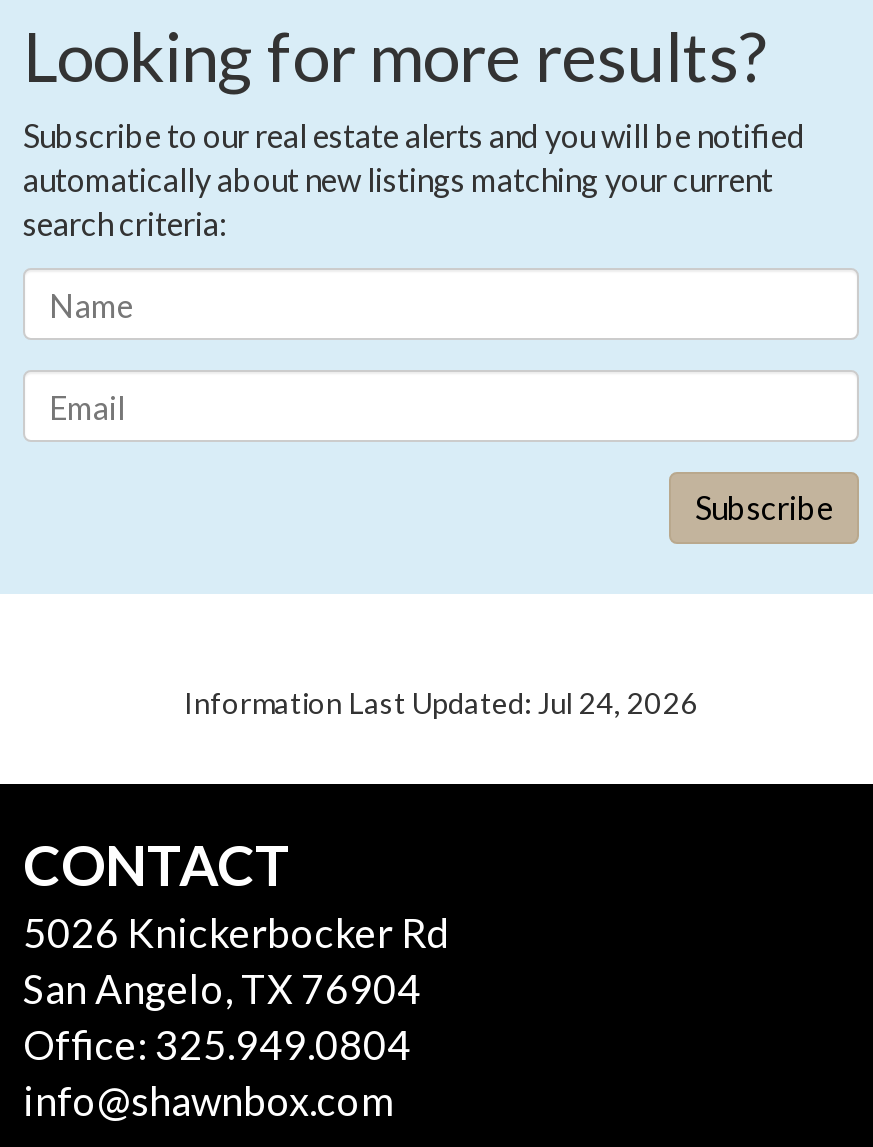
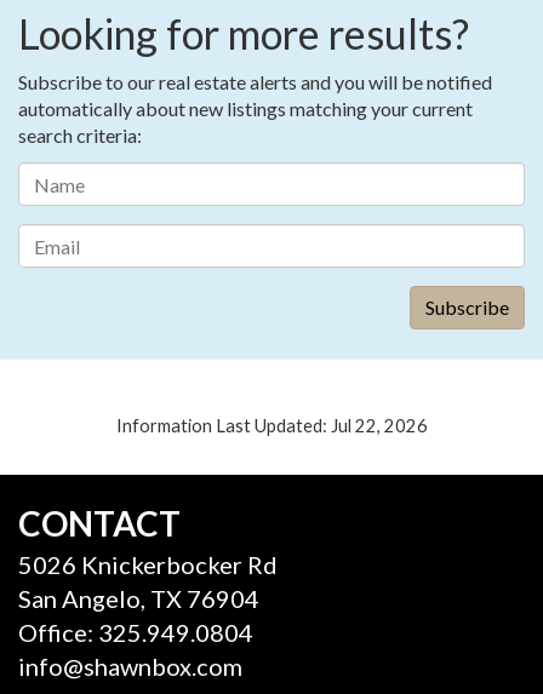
[184,686,698,720] Information Last Updated: Jul 24, 2026 -> [116,416,427,436] Information Last Updated: Jul 22, 2026

